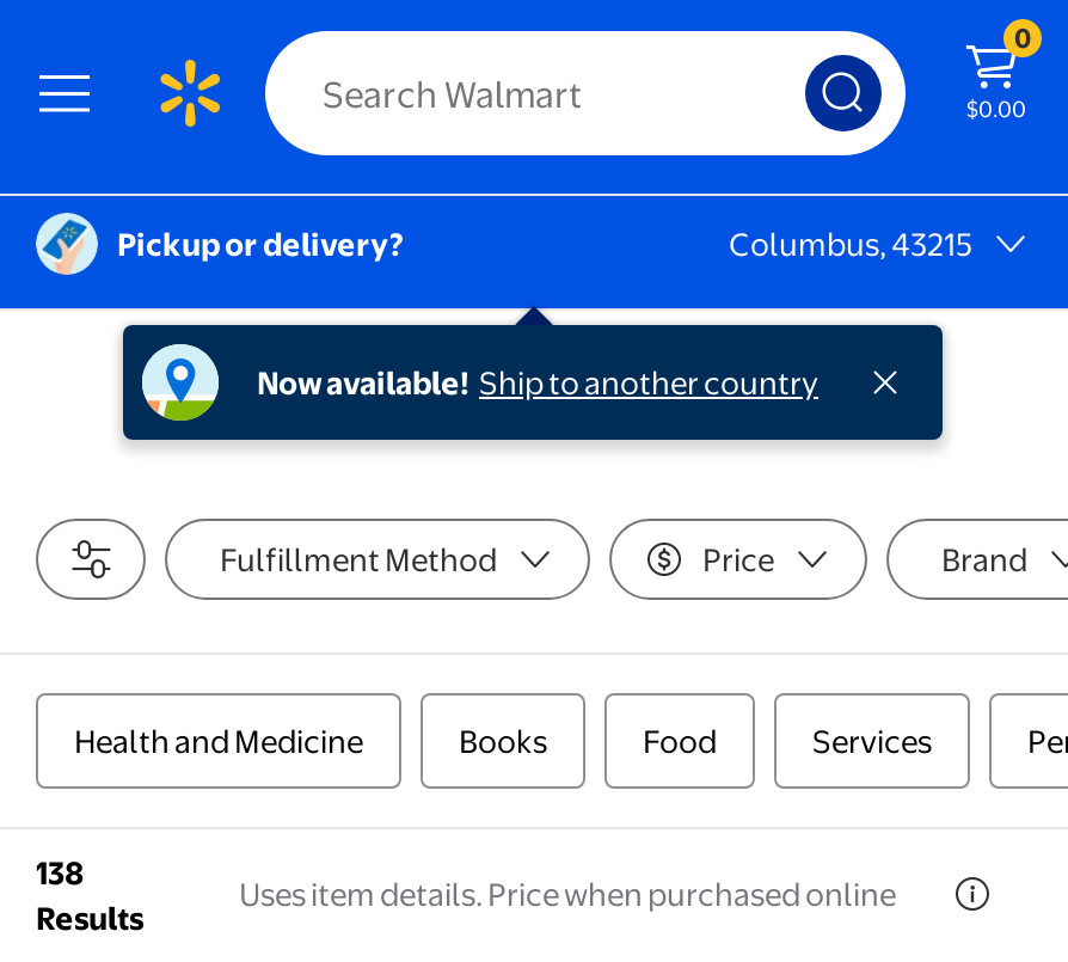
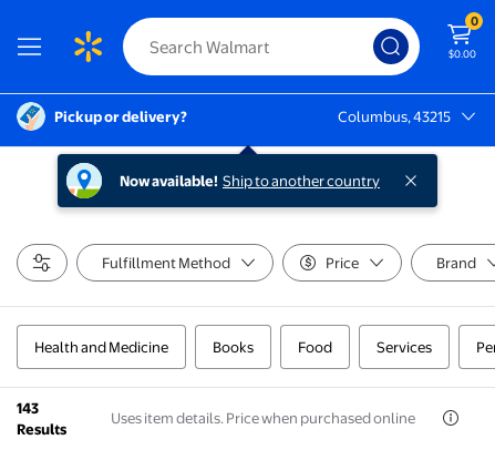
[36,853,84,891] 138 -> [17,399,39,417] 143

